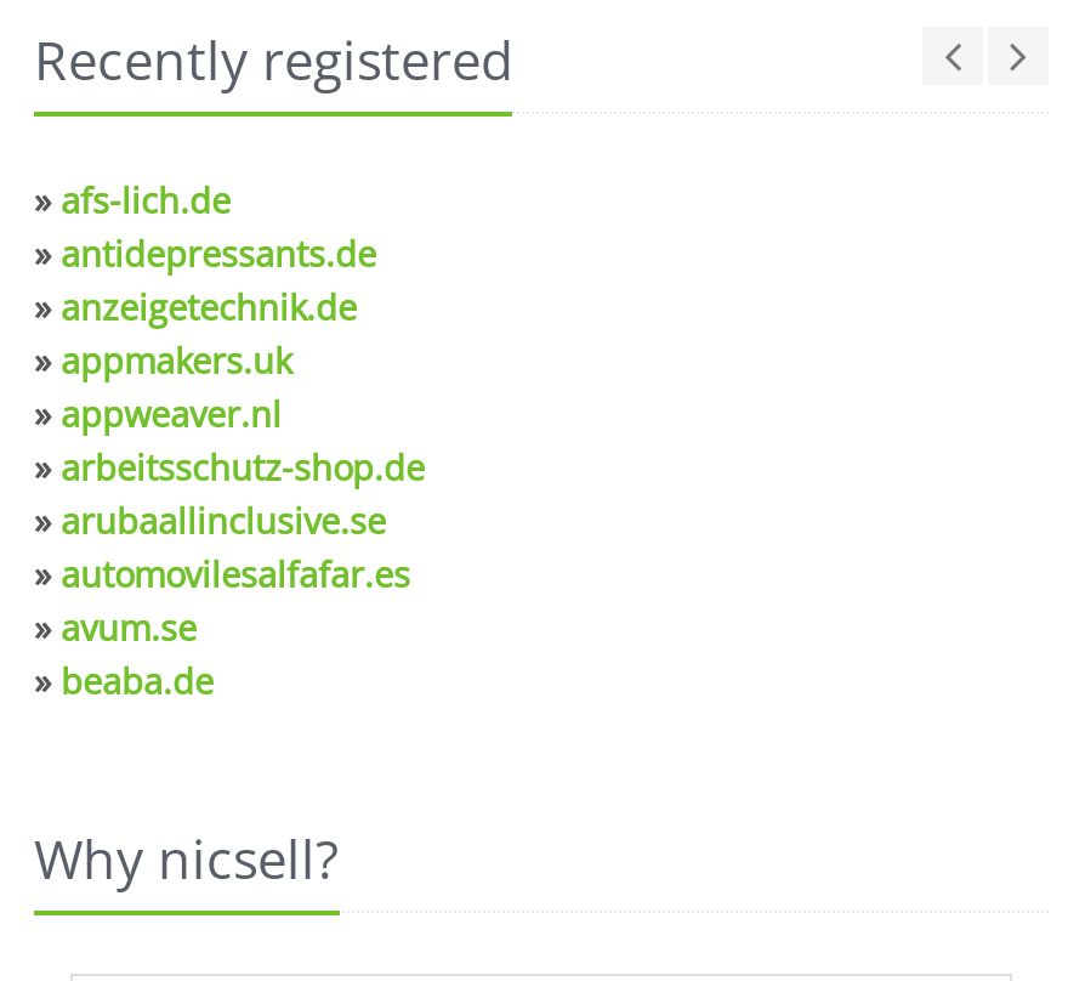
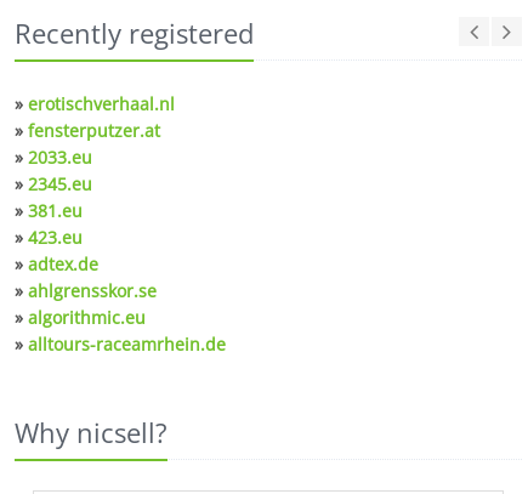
[34,178,425,705] » afs-lich.de | » antidepressants.de | » anzeigetechnik.de | » appmakers.uk | » appweaver.nl | » arbeitsschutz-shop.de | » arubaallinclusive.se | » automovilesalfafar.es | » avum.se | » beaba.de -> [15,92,226,356] » erotischverhaal.nl | » fensterputzer.at | » 2033.eu | » 2345.eu | » 381.eu | » 423.eu | » adtex.de | » ahlgrensskor.se | » algorithmic.eu | » alltours-raceamrhein.de

